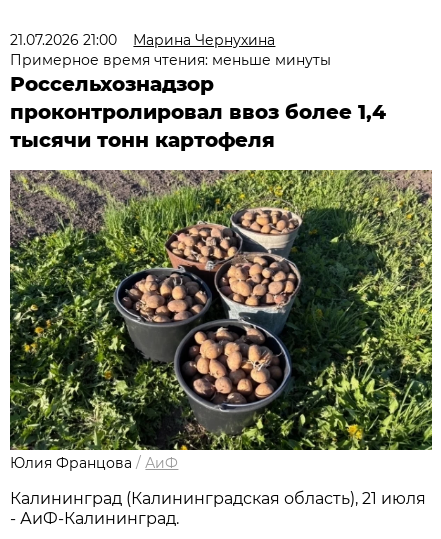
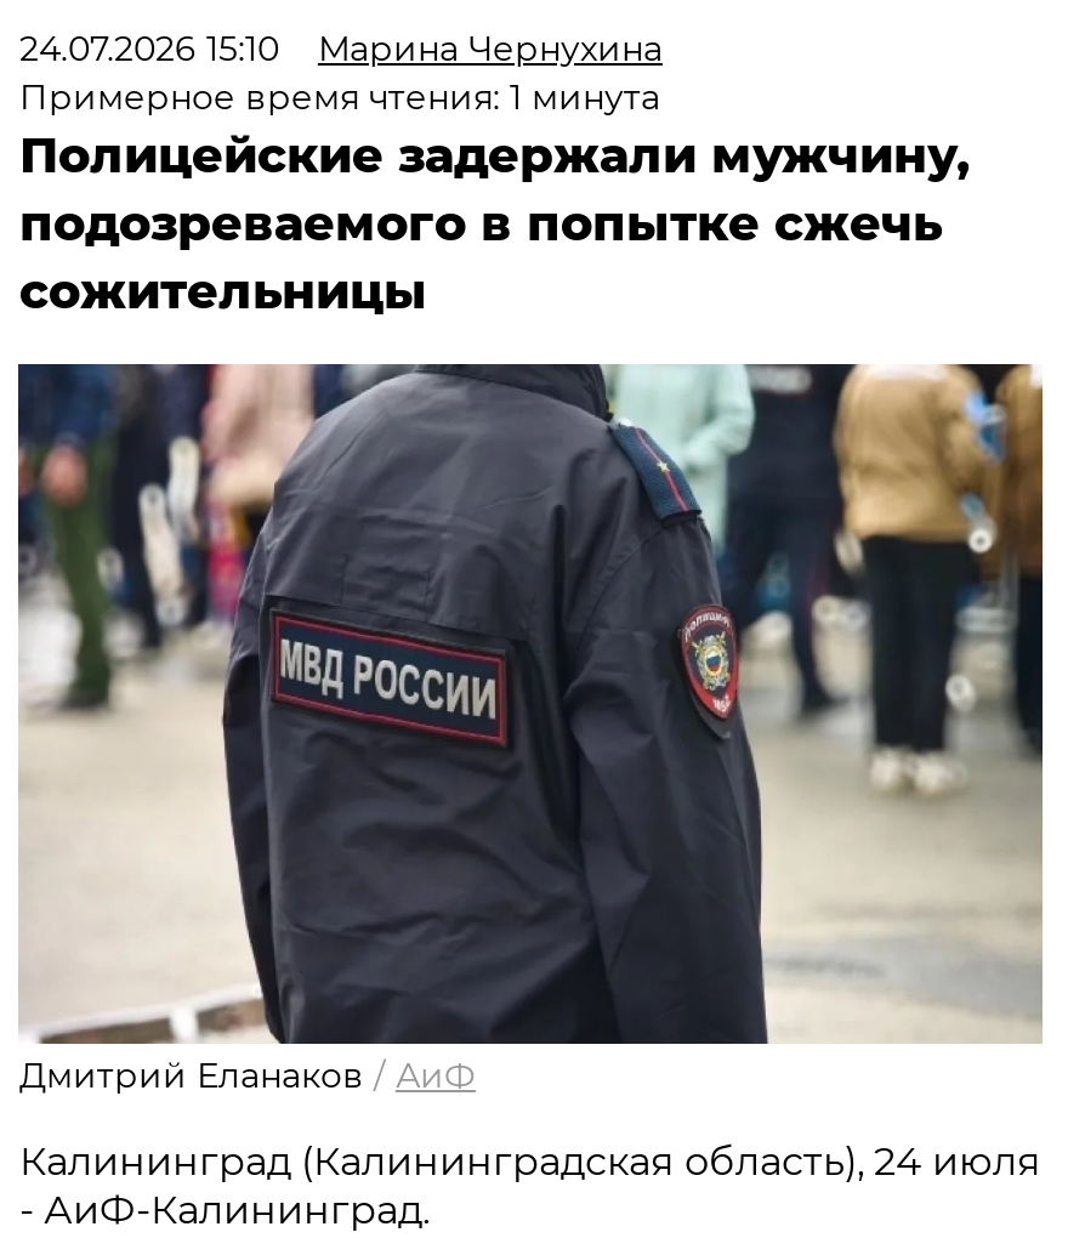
[10,31,275,49] 21.07.2026 21:00 Марина Чернухина -> [19,26,662,70] 24.07.2026 15:10 Марина Чернухина
[10,51,386,152] Примерное время чтения: меньше минуты | Россельхознадзор | проконтролировал ввоз более 1,4 | тысячи тонн картофеля -> [19,75,971,320] Примерное время чтения: 1 минута | Полицейские задержали мужчину, | подозреваемого в попытке сжечь | сожительницы
[9,169,433,472] [image] | Юлия Францова / АиФ -> [16,362,1045,1097] [image] | Дмитрий Еланаков / АиФ
[10,489,426,508] Калининград (Калининградская область), 21 июля -> [19,1138,1041,1184] Калининград (Калининградская область), 24 июля

